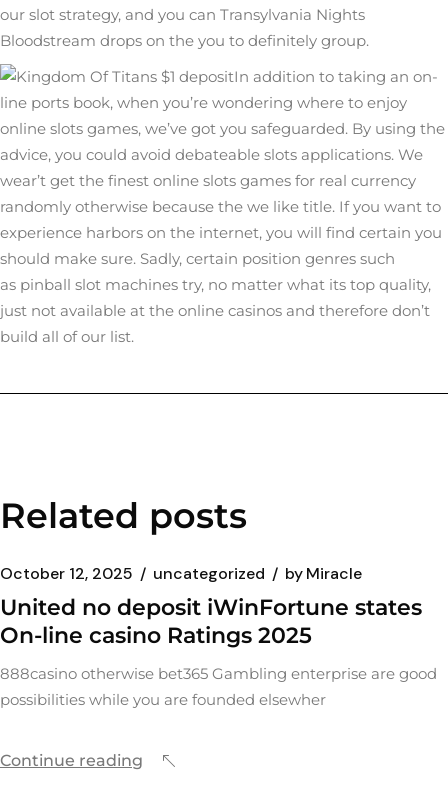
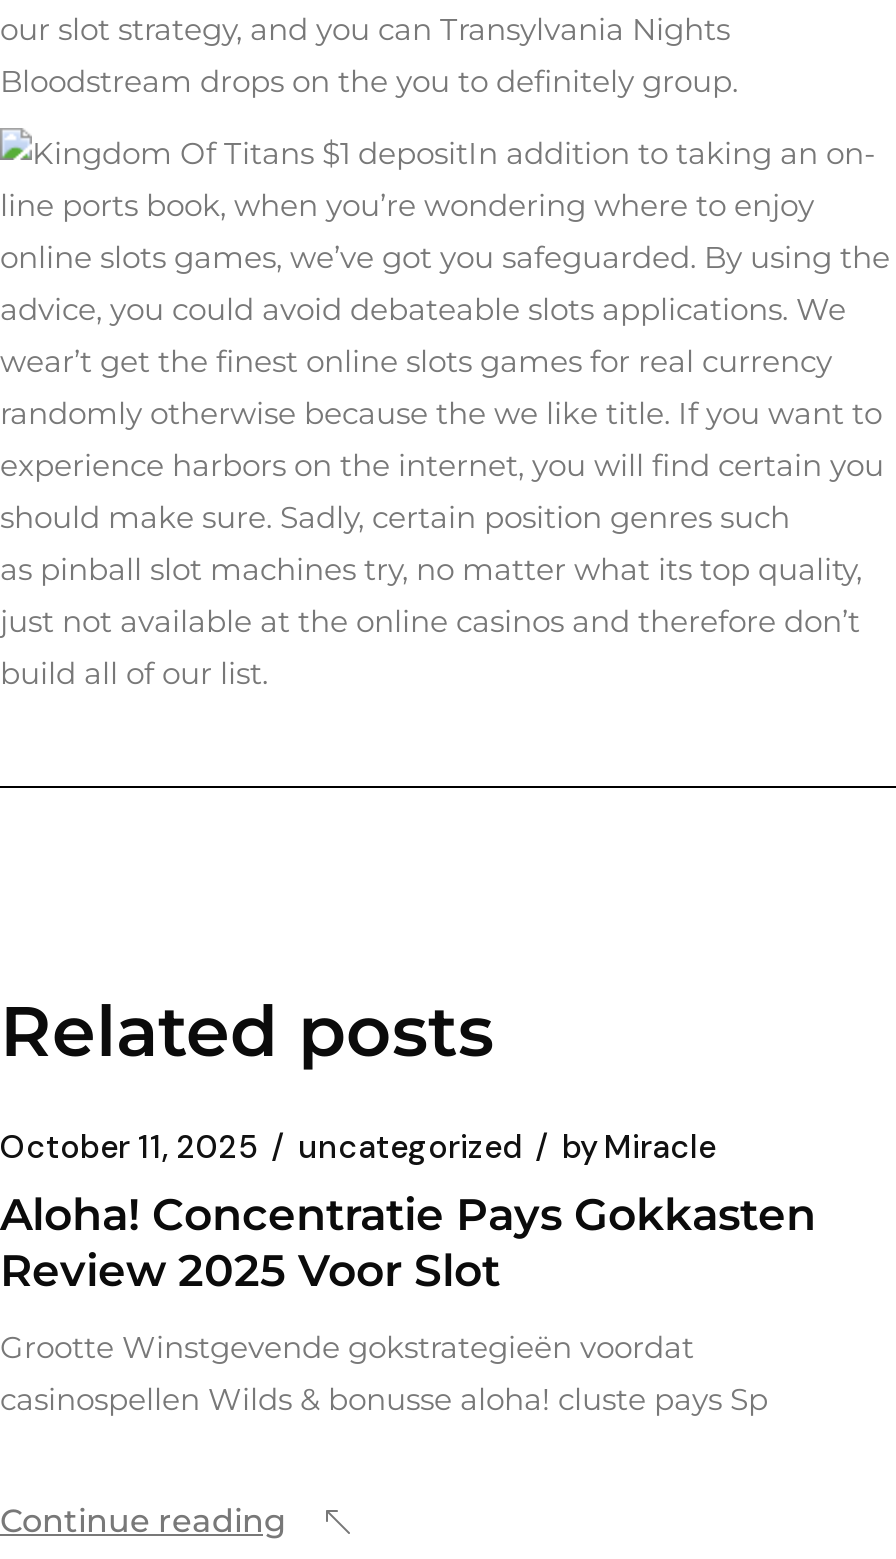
[0,563,362,584] October 12, 2025 uncategorized by Miracle -> [0,1126,716,1168] October 11, 2025 uncategorized by Miracle
[0,594,422,649] United no deposit iWinFortune states | On-line casino Ratings 2025 -> [0,1188,816,1298] Aloha! Concentratie Pays Gokkasten | Review 2025 Voor Slot
[0,664,437,709] 888casino otherwise bet365 Gambling enterprise are good | possibilities while you are founded elsewher -> [0,1328,768,1418] Grootte Winstgevende gokstrategieën voordat | casinospellen Wilds & bonusse aloha! cluste pays Sp

